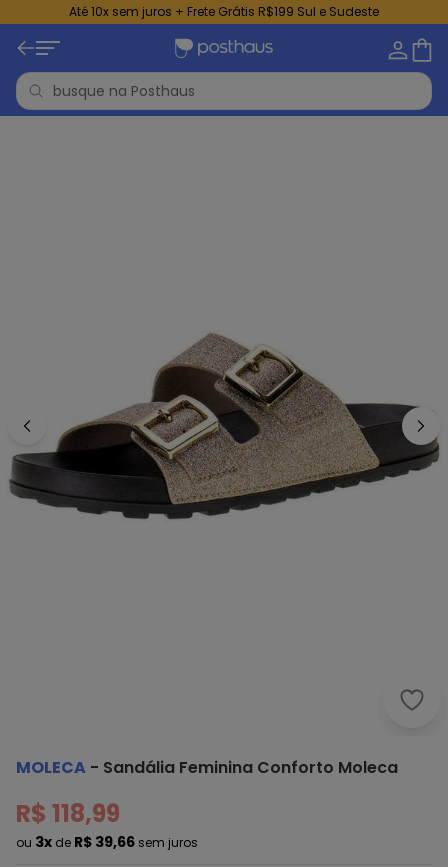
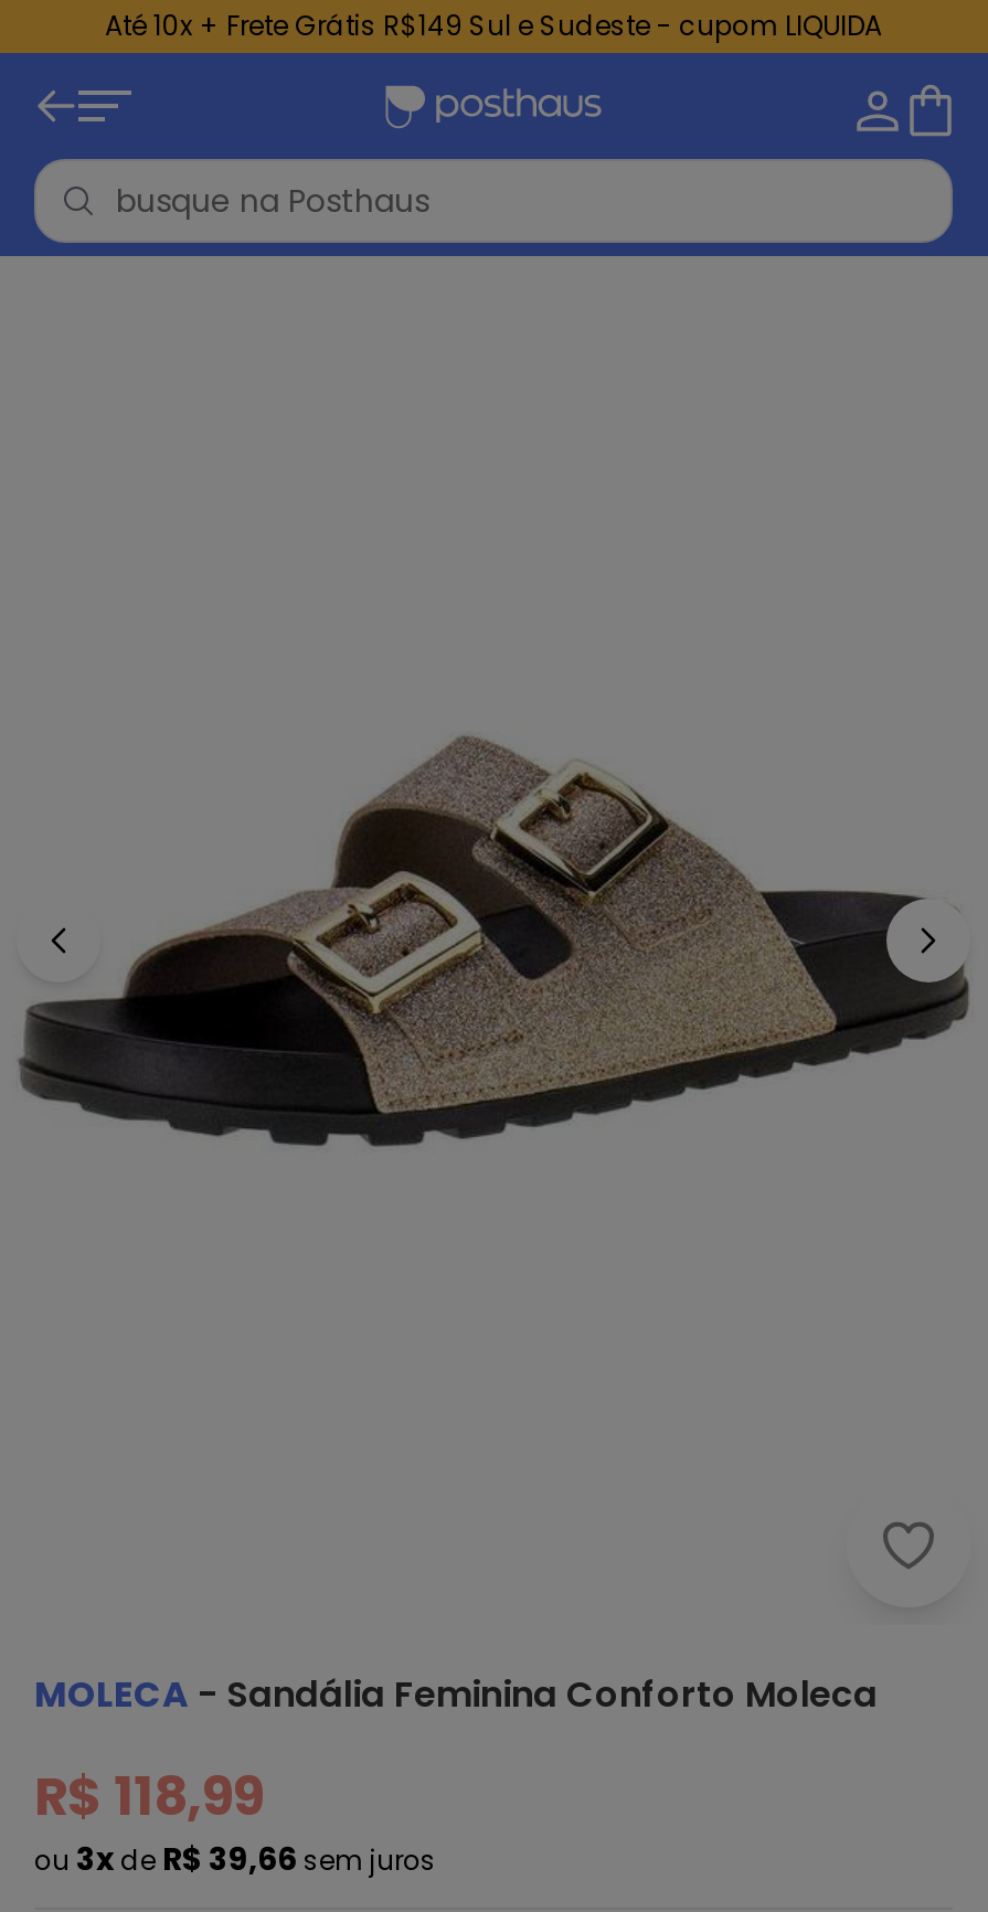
[69,3,379,20] Até 10x sem juros + Frete Grátis R$199 Sul e Sudeste -> [105,7,882,44] Até 10x + Frete Grátis R$149 Sul e Sudeste - cupom LIQUIDA

